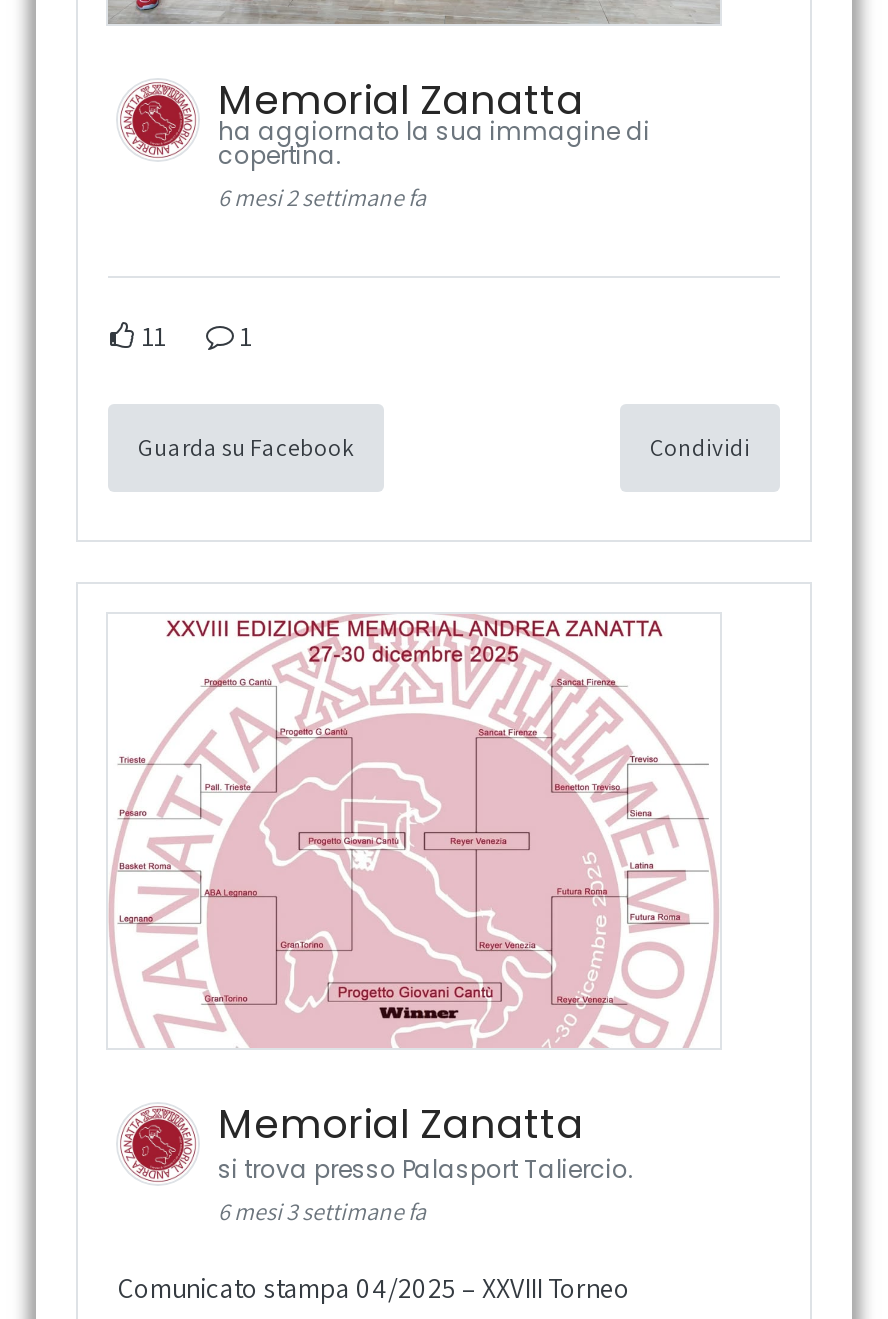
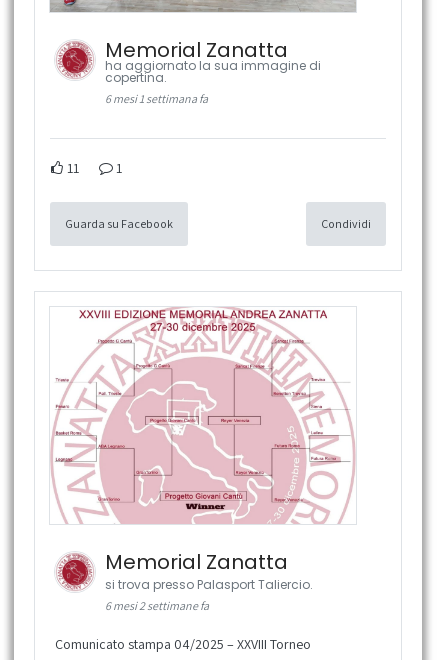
moved [218,183,426,213] -> [105,598,209,613]: 6 mesi 2 settimane fa
none -> [105,91,208,106] 6 mesi 1 settimana fa
[218,1196,426,1226] 6 mesi 3 settimane fa -> none

